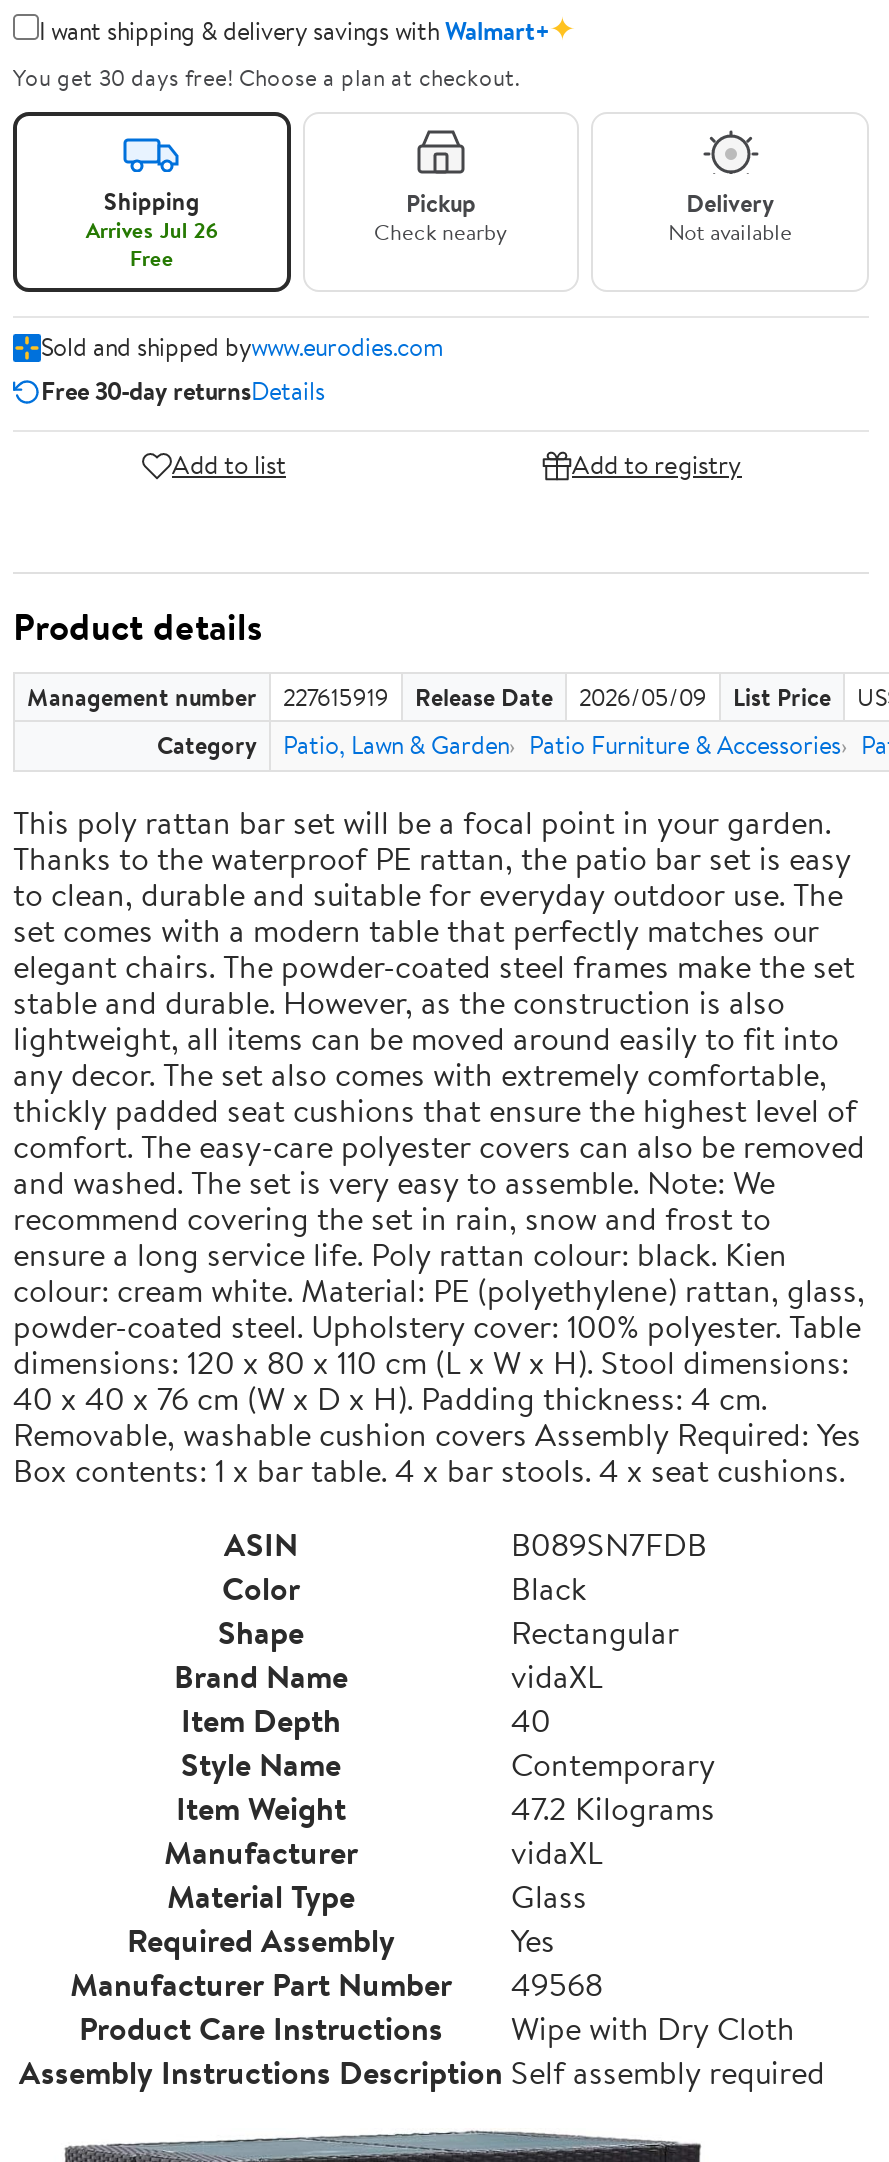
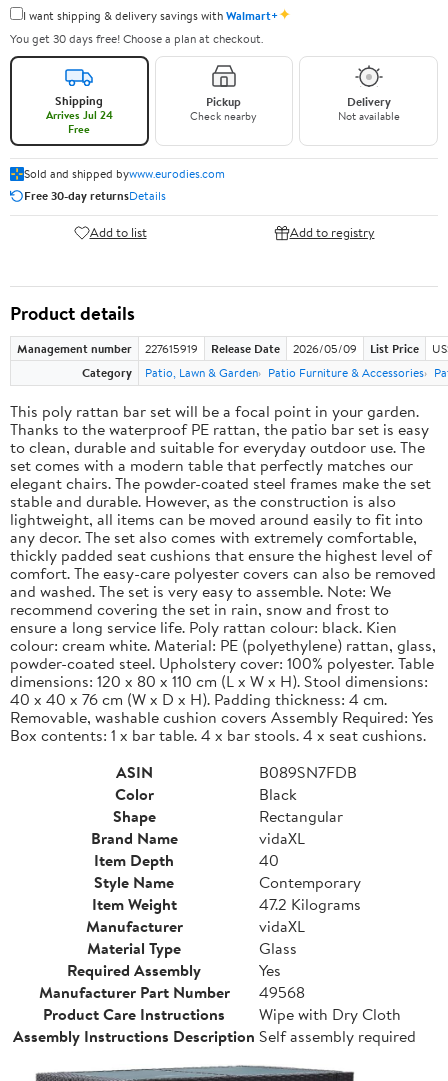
[86,214,218,246] Arrives Jul 26 -> [46,107,113,123] Arrives Jul 24

